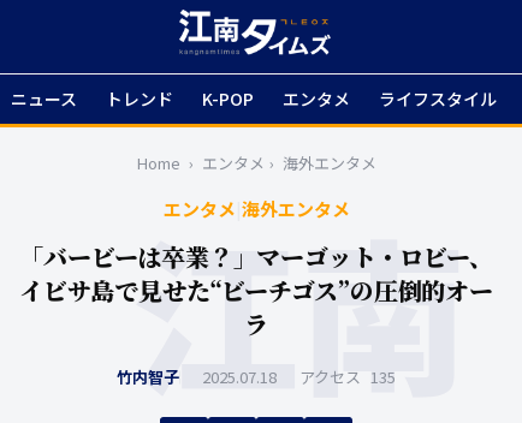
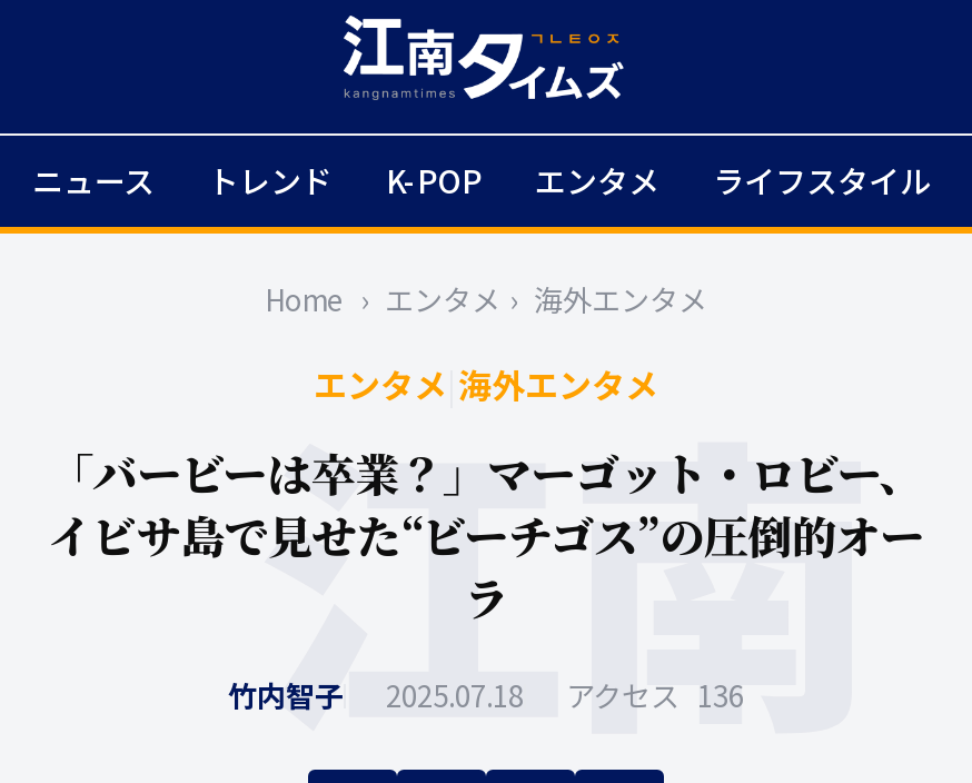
[117,365,396,388] 竹内智子 2025.07.18 アクセス 135 -> [228,674,744,716] 竹内智子 2025.07.18 アクセス 136

